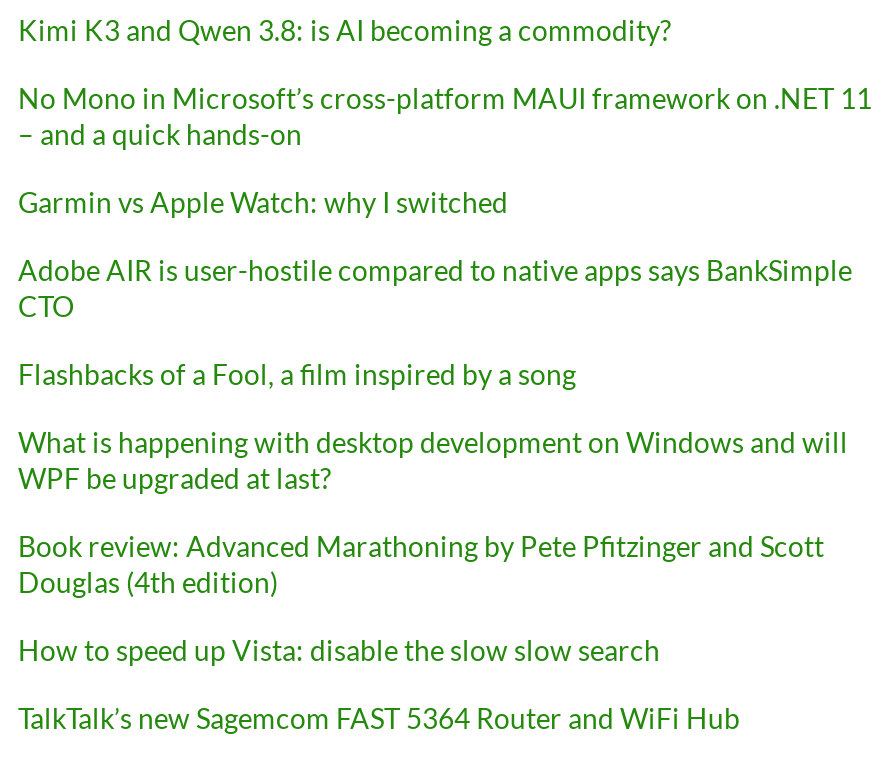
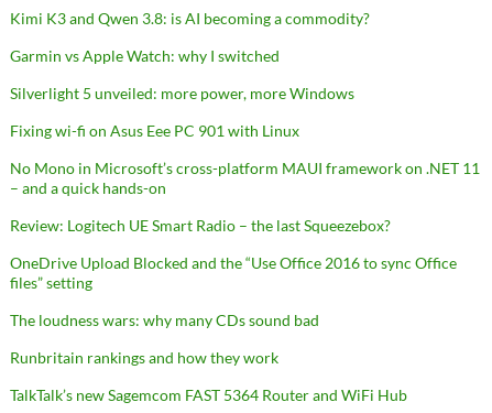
none -> [10,83,354,140] Silverlight 5 unveiled: more power, more Windows | Fixing wi-fi on Asus Eee PC 901 with Linux
moved [18,80,872,150] -> [10,158,480,197]: No Mono in Microsoft’s cross-platform MAUI framework on .NET 11 | – and a quick hands-on
moved [18,184,508,218] -> [10,46,280,65]: Garmin vs Apple Watch: why I switched
[18,252,852,666] Adobe AIR is user-hostile compared to native apps says BankSimple | CTO | Flashbacks of a Fool, a film inspired by a song | What is happening with desktop development on Windows and will | WPF be upgraded at last? | Book review: Advanced Marathoning by Pete Pfitzinger and Scott | Douglas (4th edition) | How to speed up Vista: disable the slow slow search -> [10,216,457,366] Review: Logitech UE Smart Radio – the last Squeezebox? | OneDrive Upload Blocked and the “Use Office 2016 to sync Office | files” setting | The loudness wars: why many CDs sound bad | Runbritain rankings and how they work

